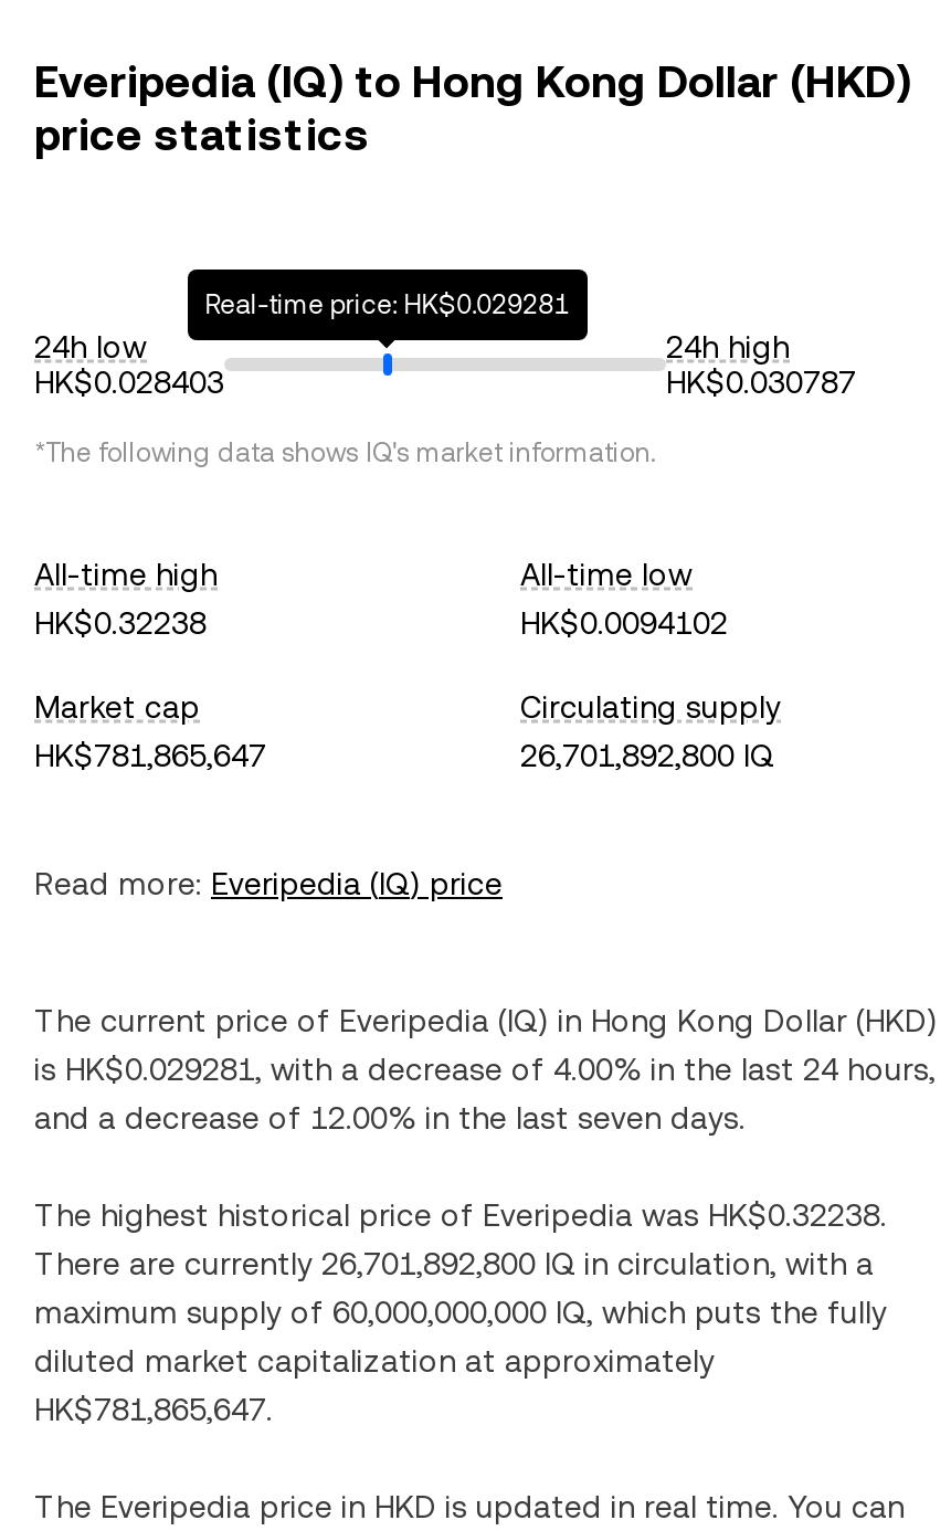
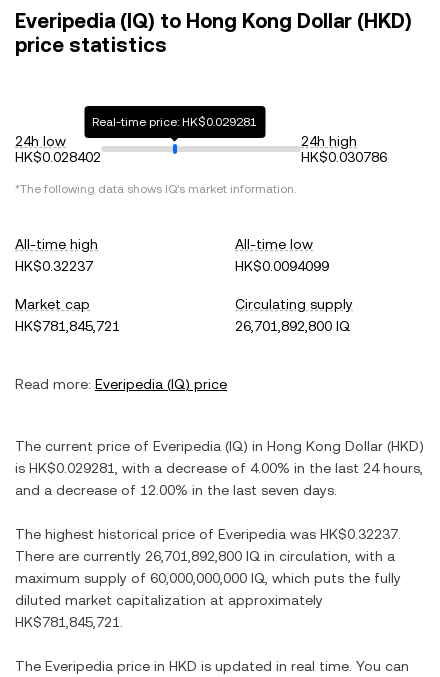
[34,365,224,400] HK$0.028403 -> [15,149,101,165] HK$0.028402
[666,365,856,400] HK$0.030787 -> [301,149,387,165] HK$0.030786
[34,605,207,641] HK$0.32238 -> [15,258,93,274] HK$0.32237
[520,605,728,641] HK$0.0094102 -> [235,258,329,274] HK$0.0094099
[34,738,266,773] HK$781,865,647 -> [15,318,120,334] HK$781,845,721
[34,1197,887,1233] The highest historical price of Everipedia was HK$0.32238. -> [15,526,401,542] The highest historical price of Everipedia was HK$0.32237.
[34,1392,273,1427] HK$781,865,647. -> [15,614,123,630] HK$781,845,721.

